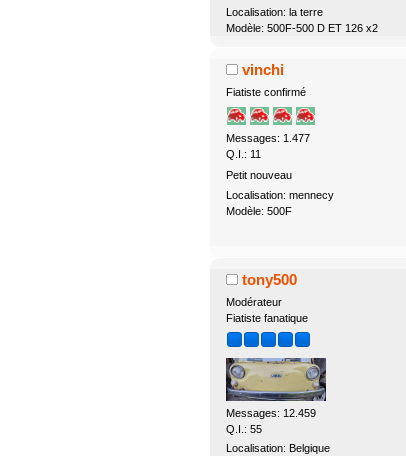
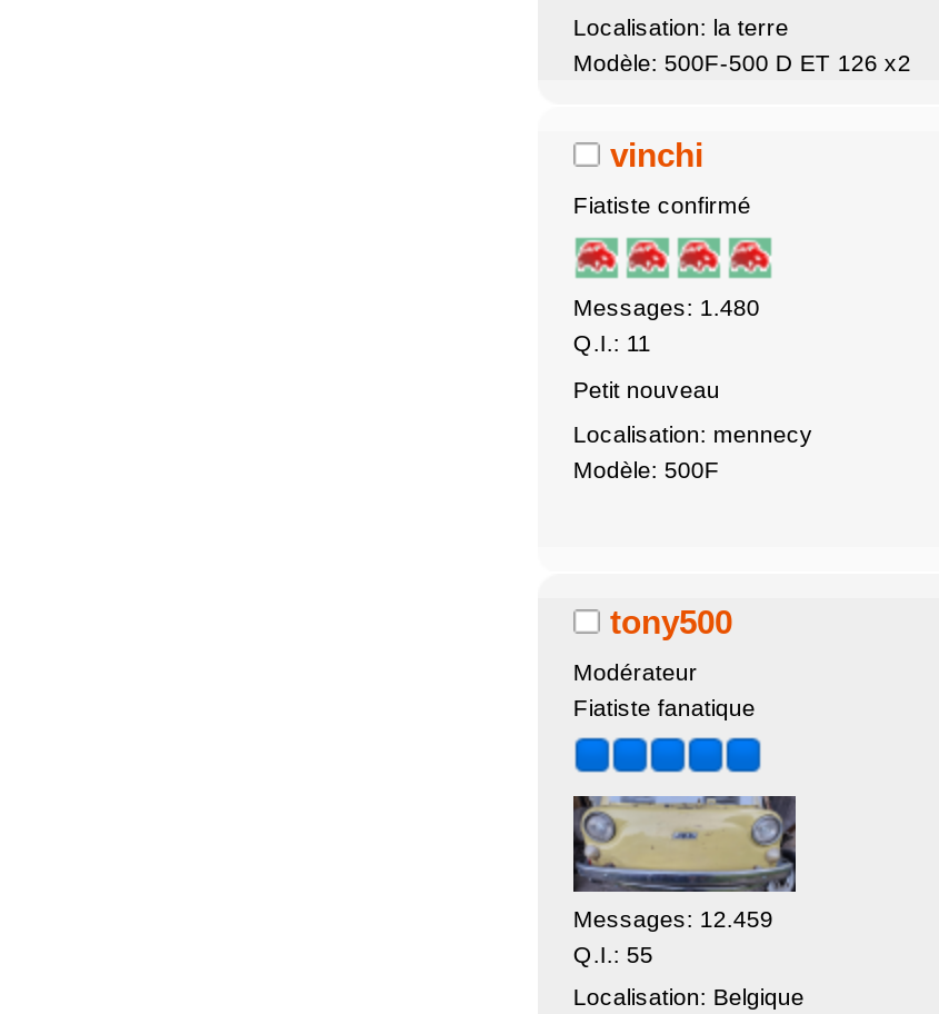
[226,132,310,144] Messages: 1.477 -> [573,294,760,320] Messages: 1.480

